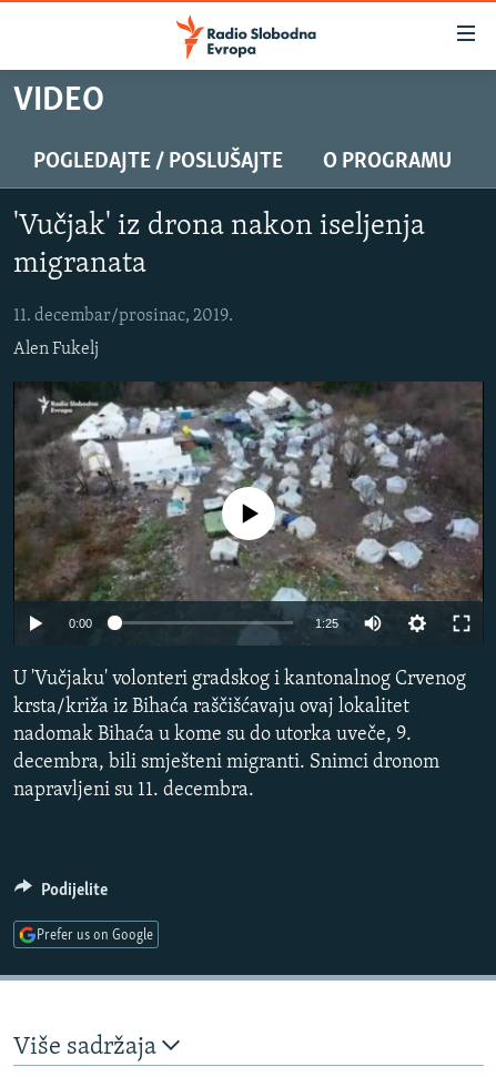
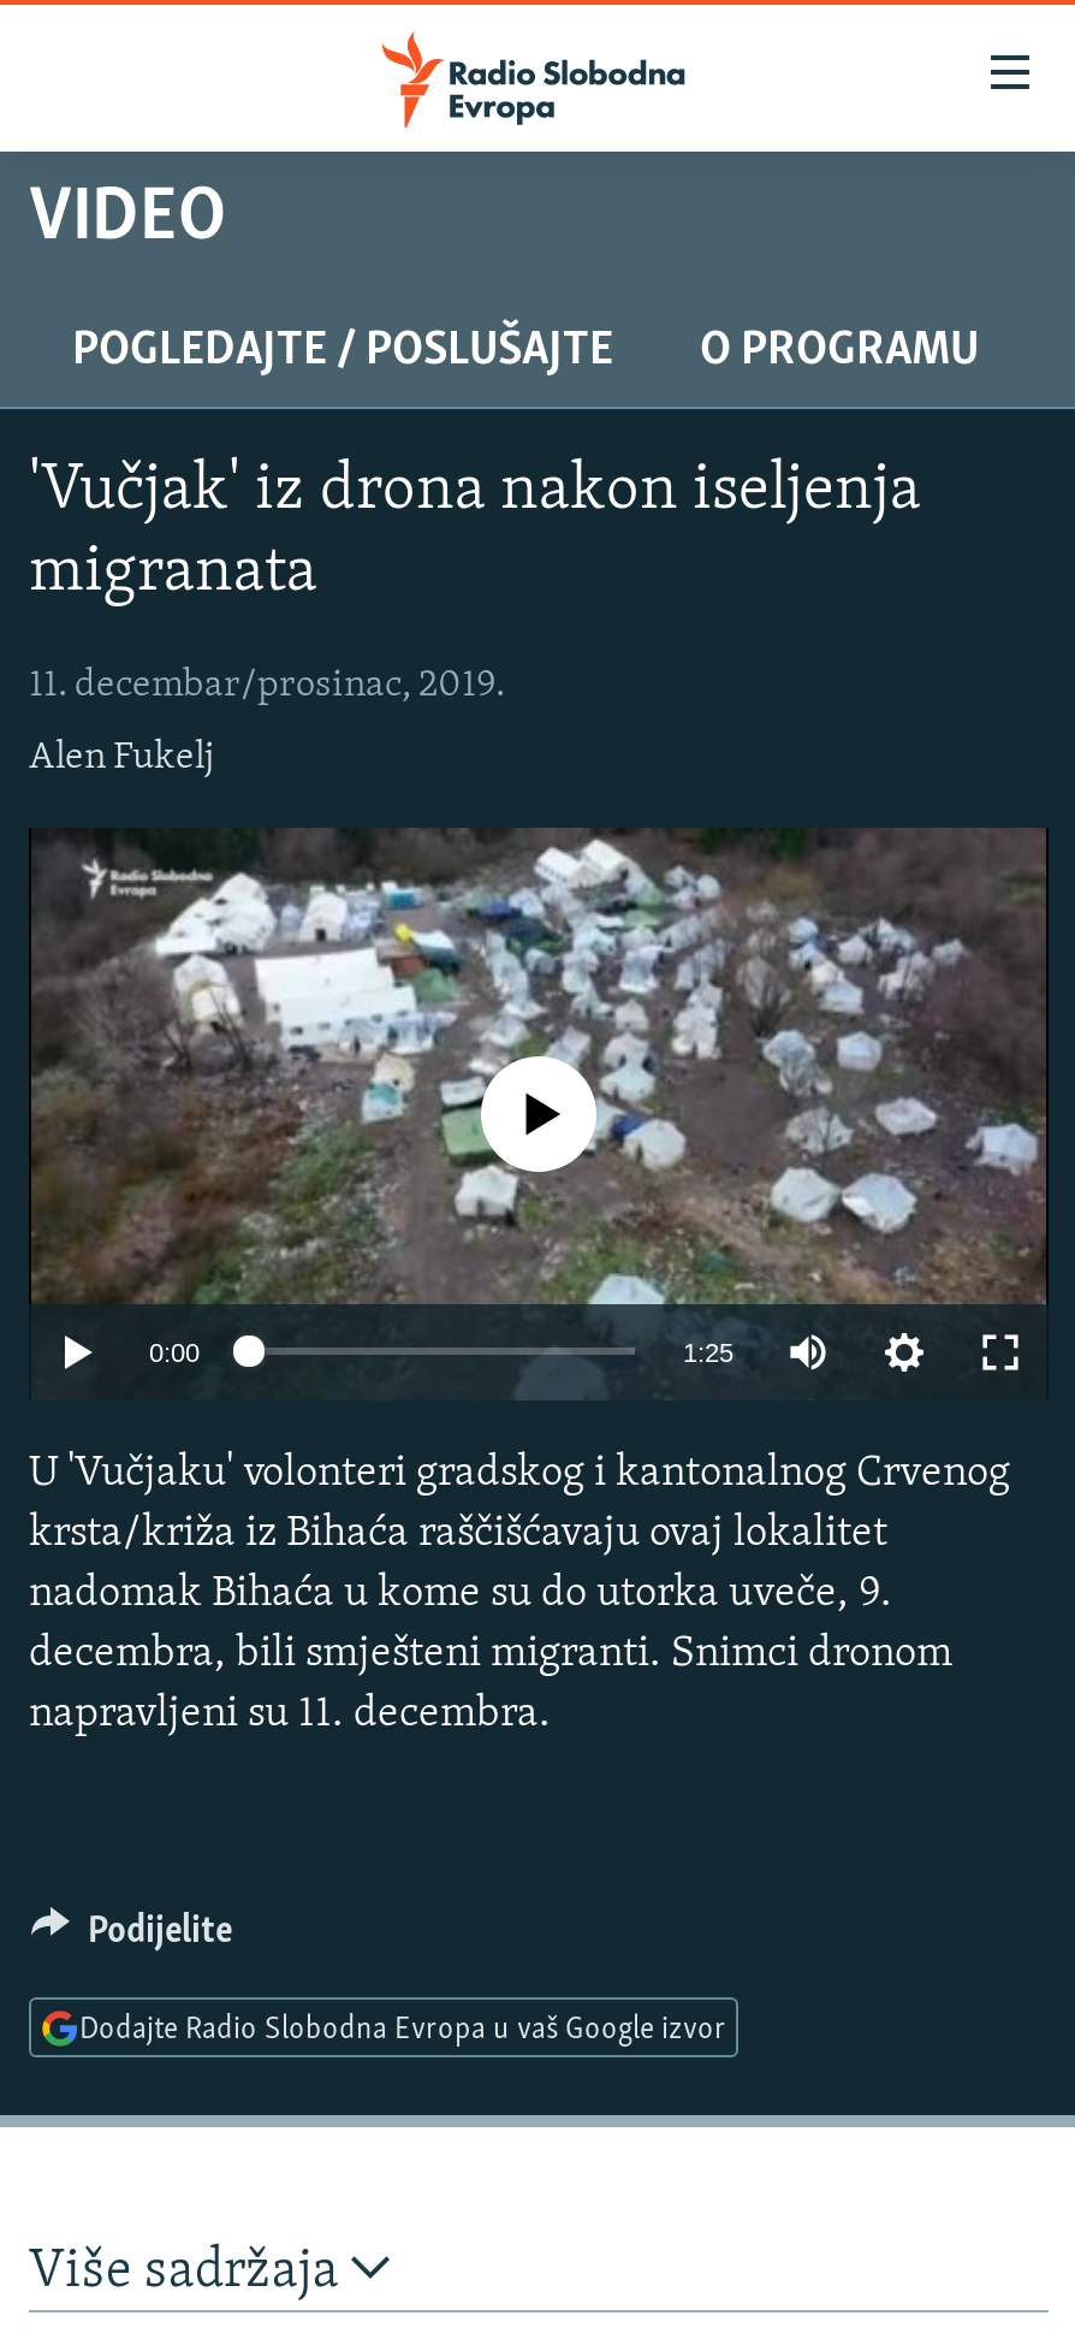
[37,929,153,943] Prefer us on Google -> [79,2015,726,2046] Dodajte Radio Slobodna Evropa u vaš Google izvor

